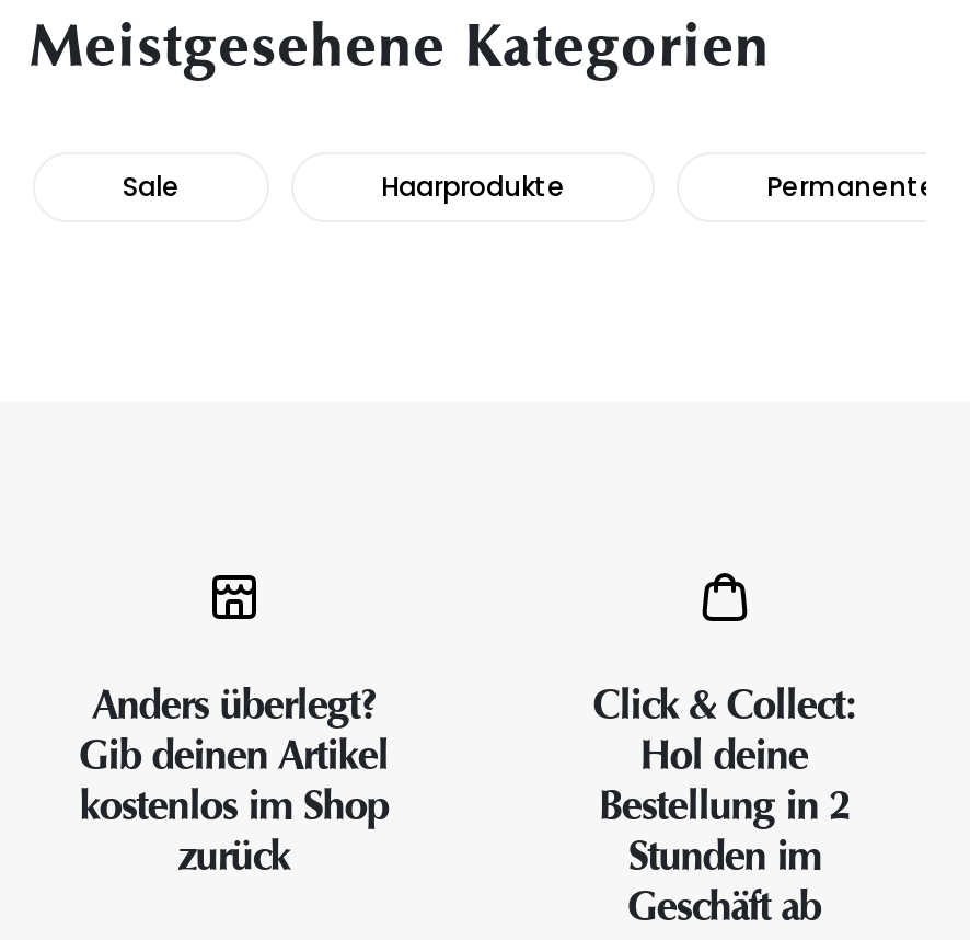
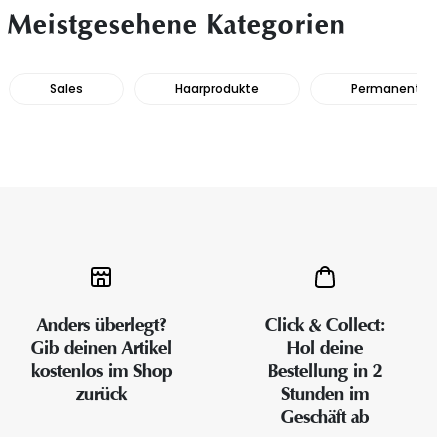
[123,168,180,205] Sale -> [50,80,83,97] Sales

